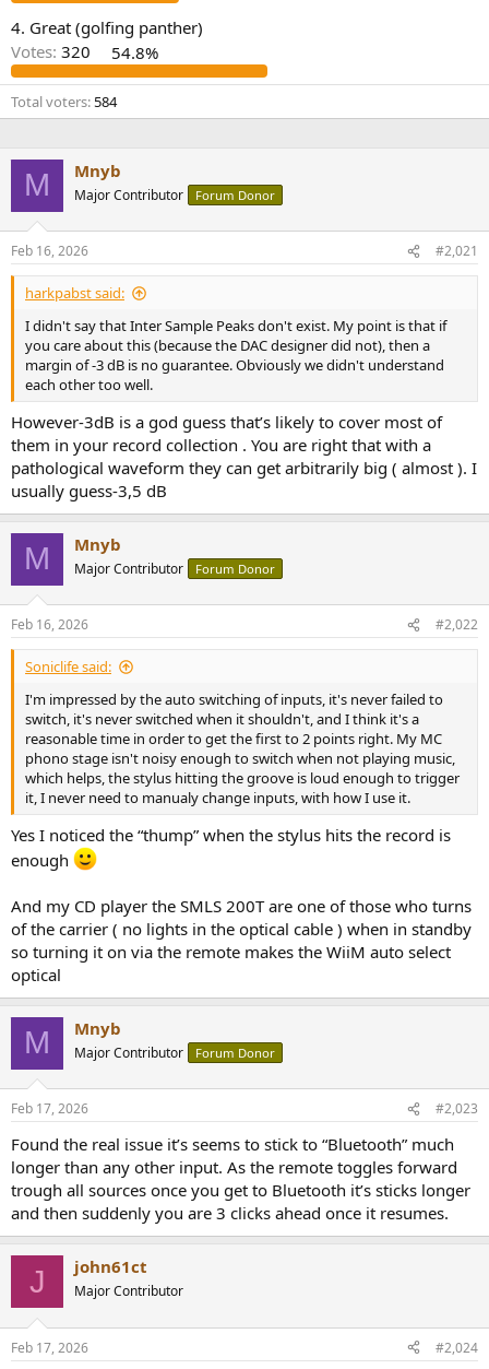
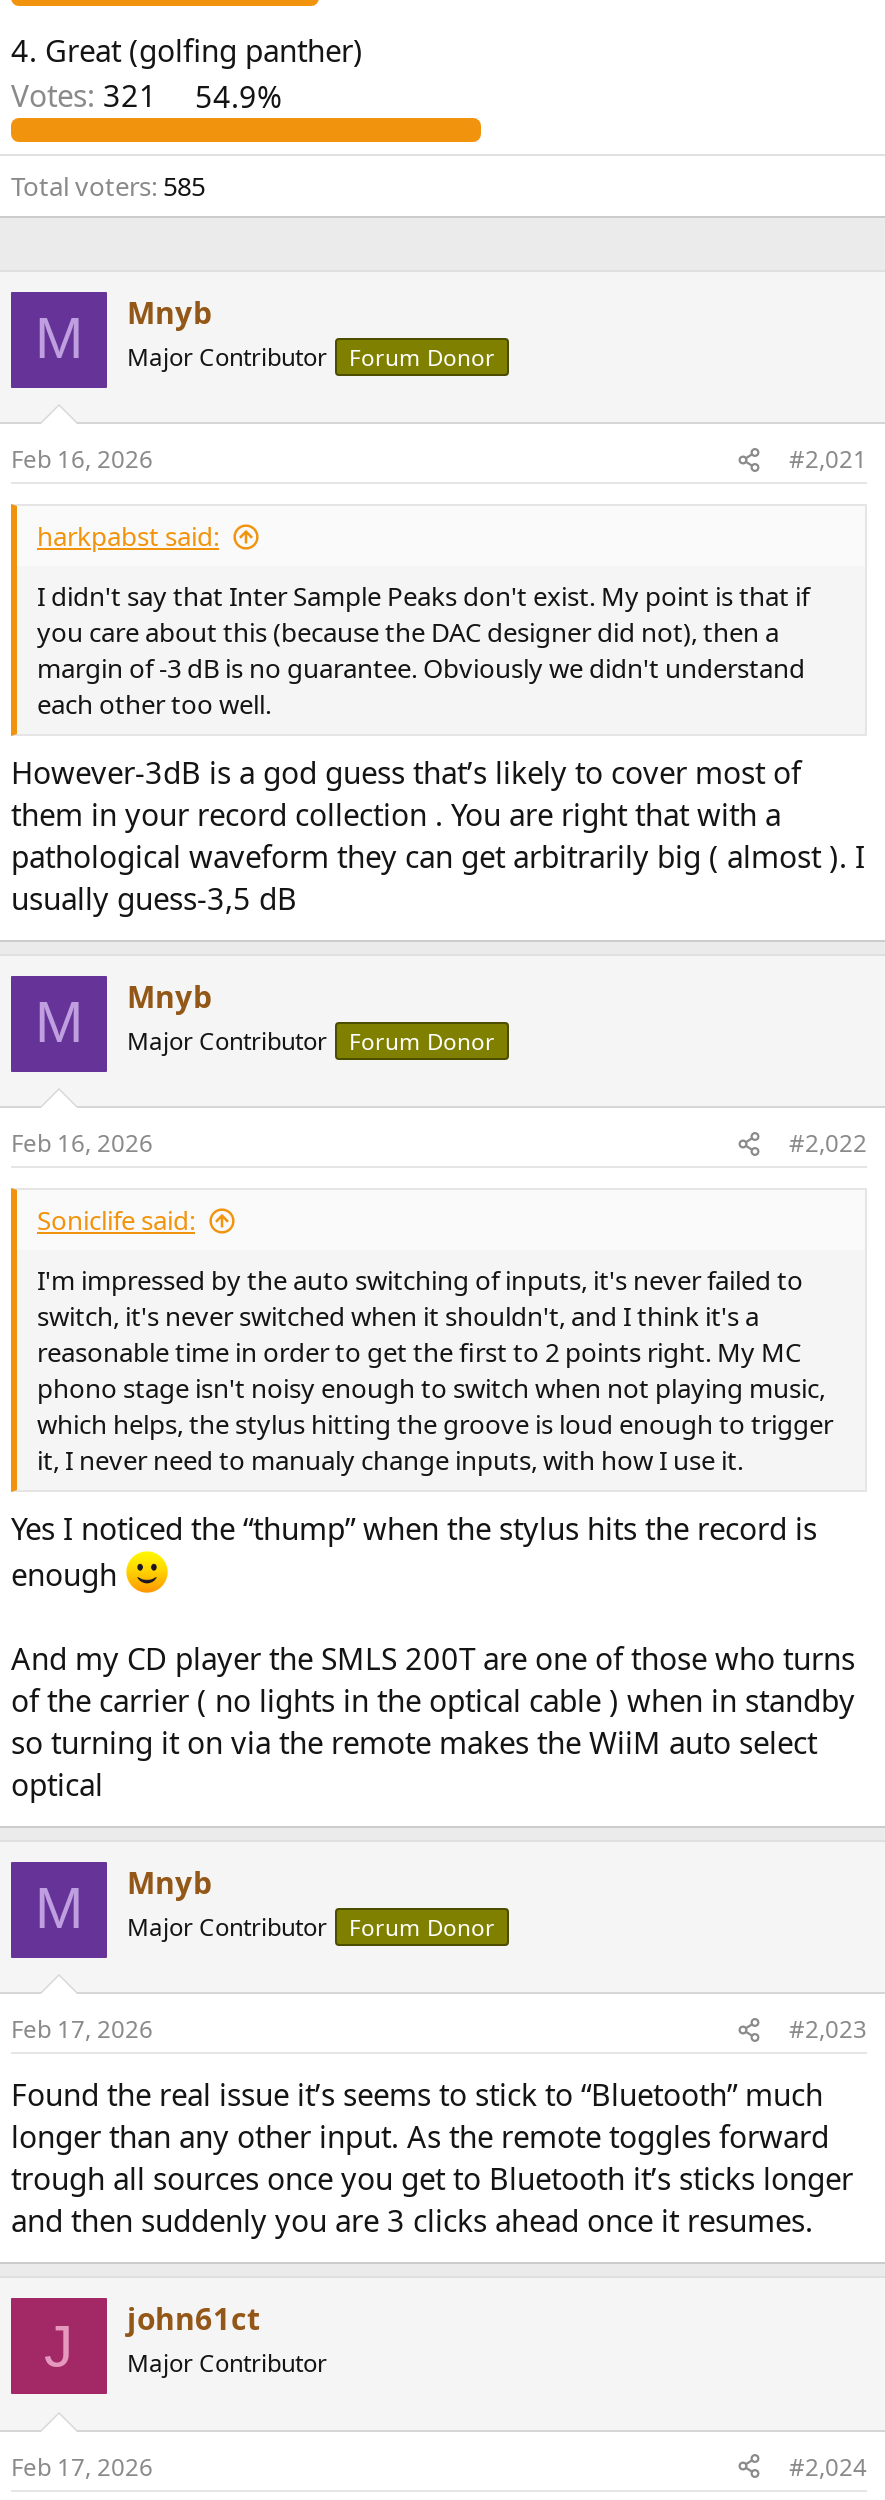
[11,41,95,63] Votes: 320 -> [11,76,165,116] Votes: 321
[111,41,158,63] 54.8% -> [195,76,281,116] 54.9%
[11,92,117,111] Total voters 584 -> [11,168,205,204] Total voters 585

